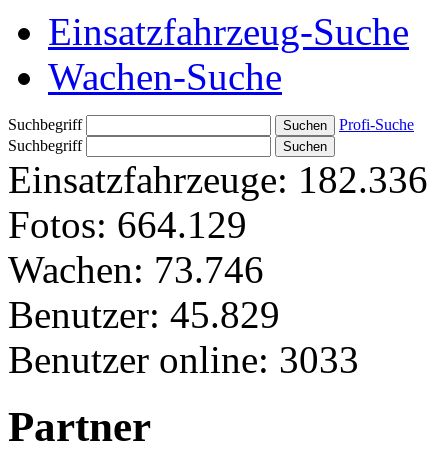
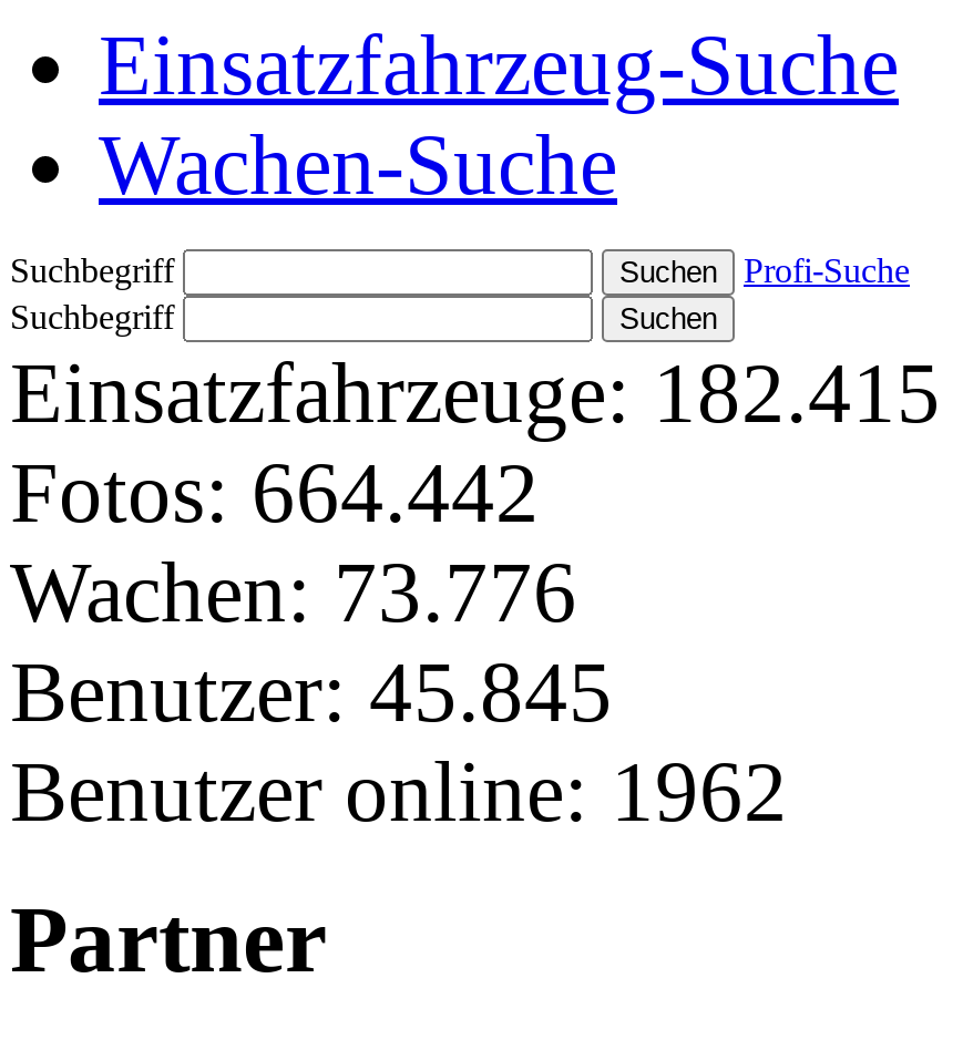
[8,158,428,201] Einsatzfahrzeuge: 182.336 -> [10,346,941,441] Einsatzfahrzeuge: 182.415
[8,203,247,246] Fotos: 664.129 -> [10,445,540,540] Fotos: 664.442
[8,248,264,291] Wachen: 73.746 -> [10,545,577,640] Wachen: 73.776
[8,293,280,336] Benutzer: 45.829 -> [10,645,613,740] Benutzer: 45.845
[8,338,359,381] Benutzer online: 3033 -> [10,744,788,840] Benutzer online: 1962

